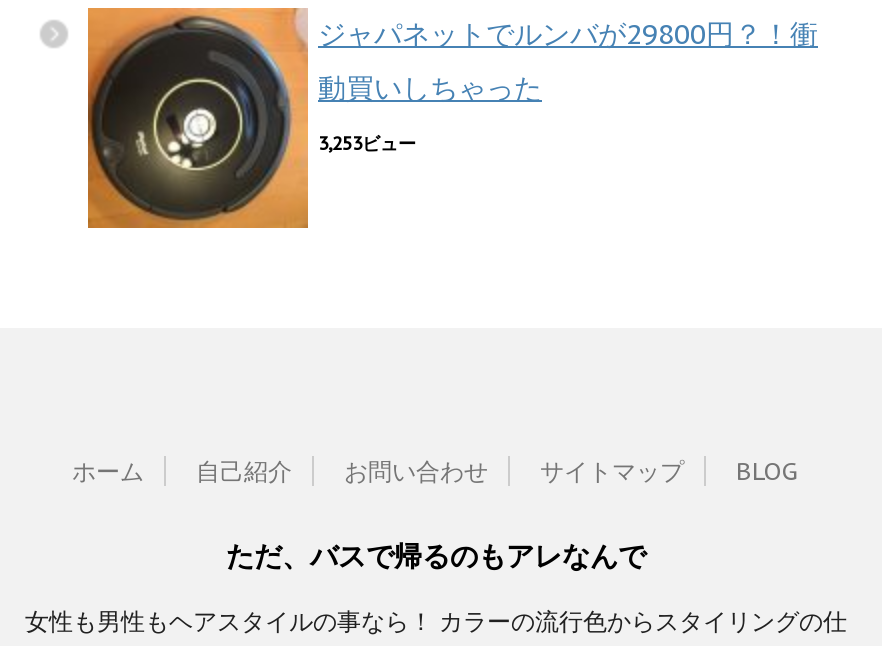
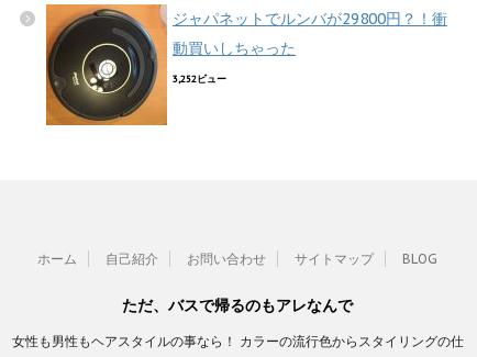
[318,131,416,153] 3,253ビュー -> [173,72,226,84] 3,252ビュー

